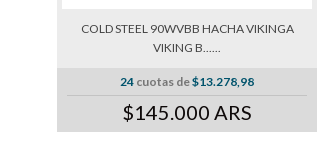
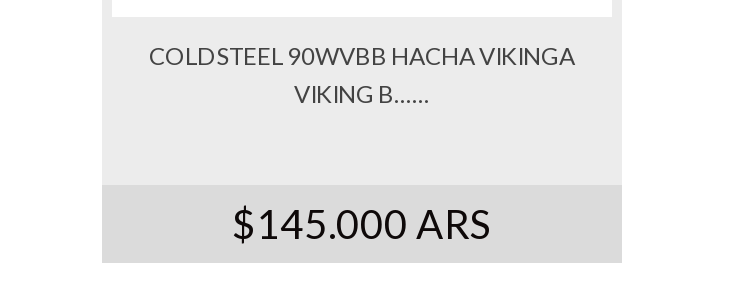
[120,74,254,89] 24 cuotas de $13.278,98 -> none

